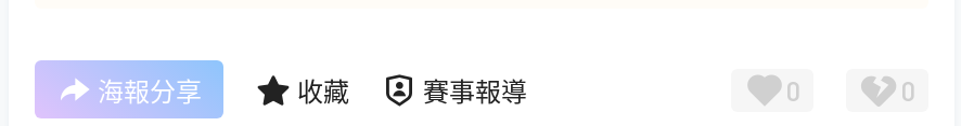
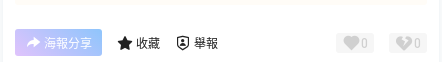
[423,75,527,108] 賽事報導 -> [194,36,218,51] 舉報

